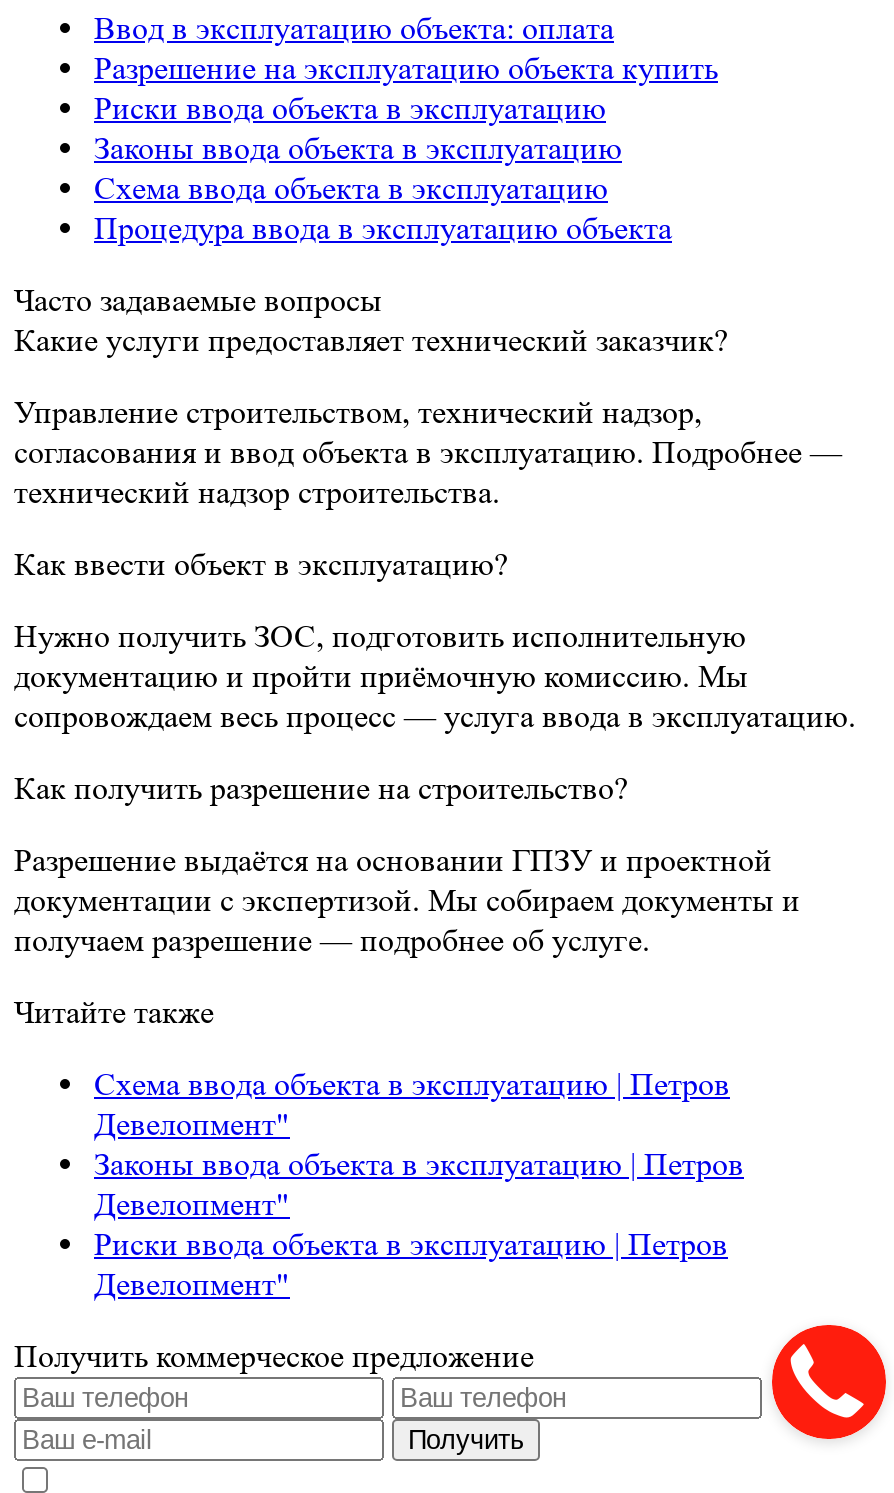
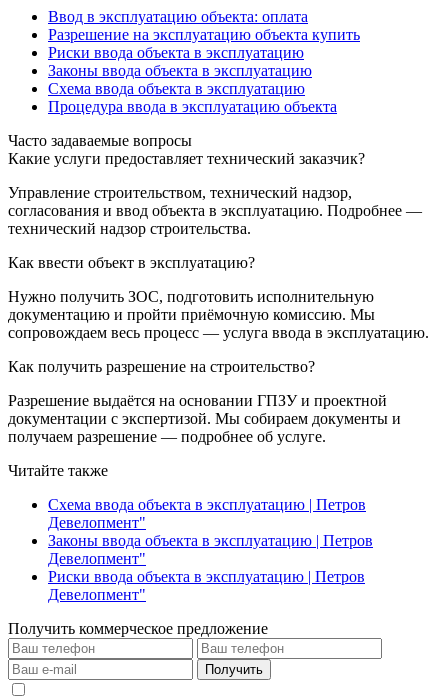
[768,1321,888,1443] [image] -> none

